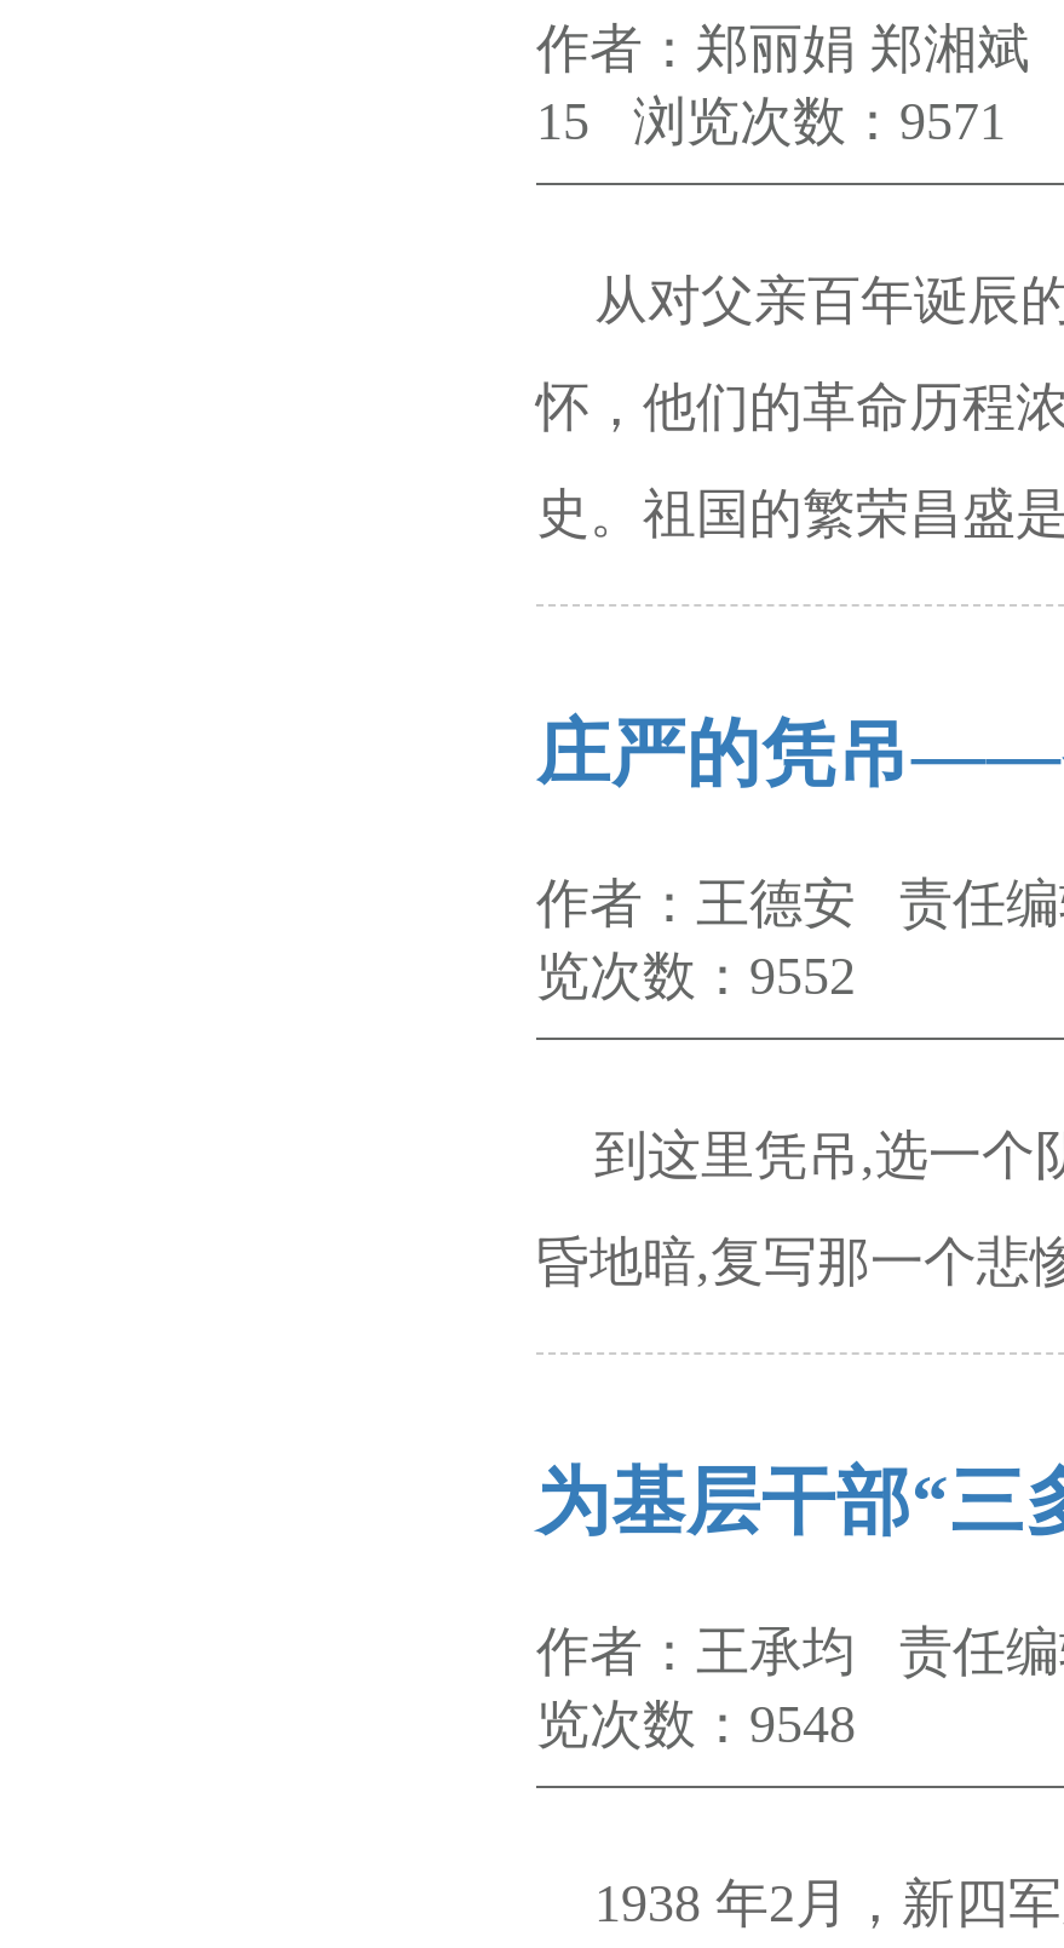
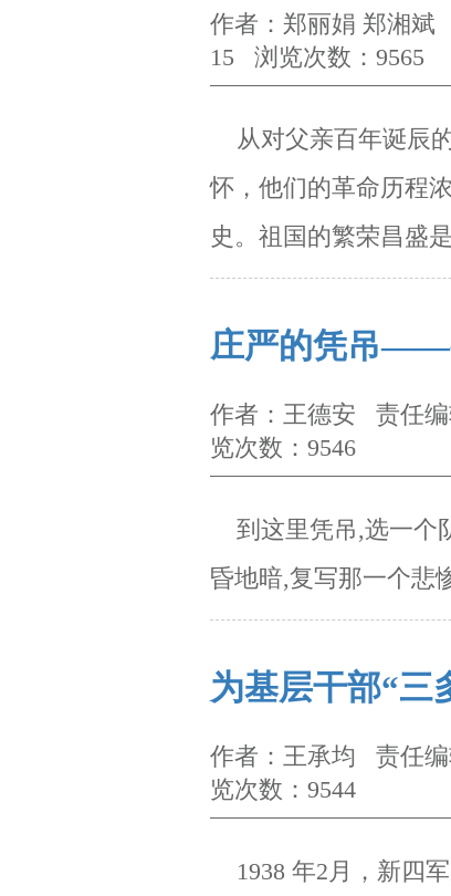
[536,91,1006,151] 15 浏览次数：9571 -> [210,43,424,71] 15 浏览次数：9565
[536,946,856,1006] 览次数：9552 -> [210,434,356,461] 览次数：9546
[536,1694,856,1754] 览次数：9548 -> [210,775,356,803] 览次数：9544

